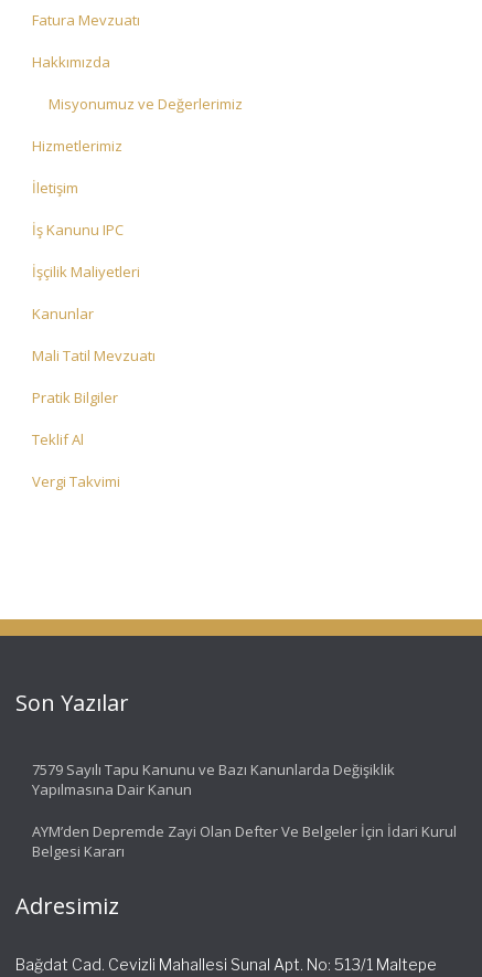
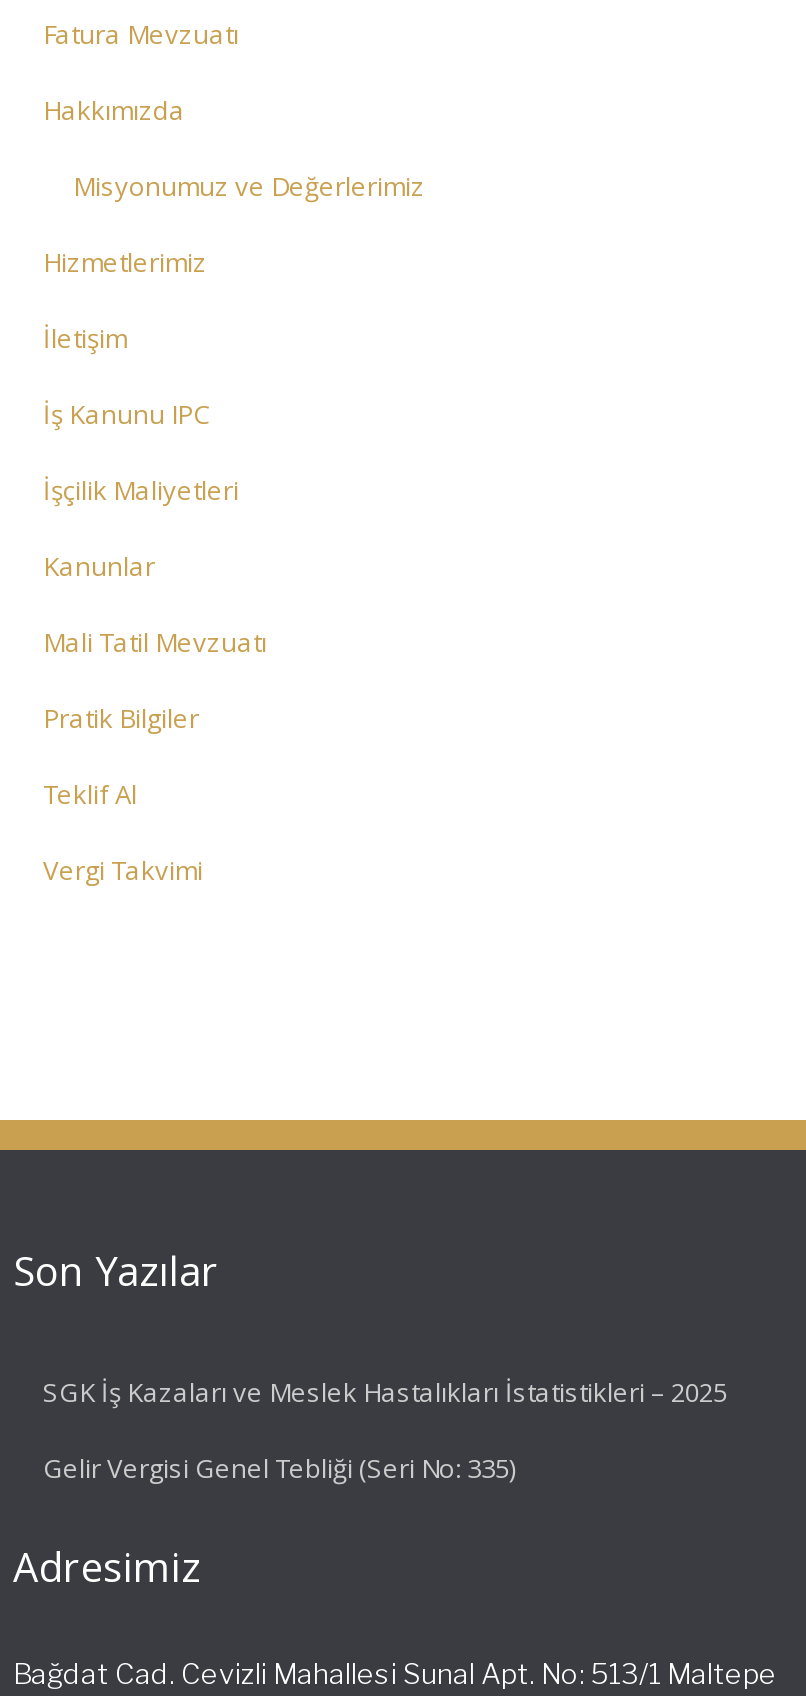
[32,759,395,799] 7579 Sayılı Tapu Kanunu ve Bazı Kanunlarda Değişiklik | Yapılmasına Dair Kanun -> [43,1373,727,1409] SGK İş Kazaları ve Meslek Hastalıkları İstatistikleri – 2025
[32,821,457,861] AYM’den Depremde Zayi Olan Defter Ve Belgeler İçin İdari Kurul | Belgesi Kararı -> [43,1449,515,1485] Gelir Vergisi Genel Tebliği (Seri No: 335)

